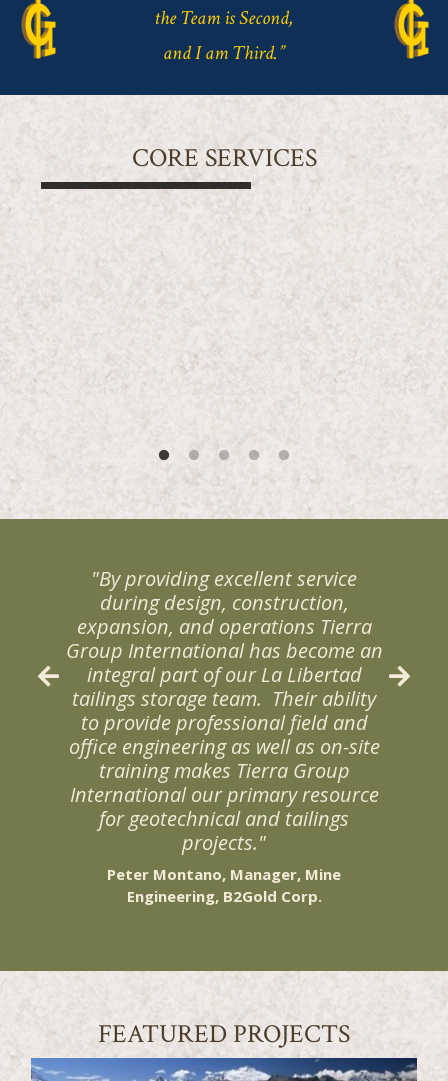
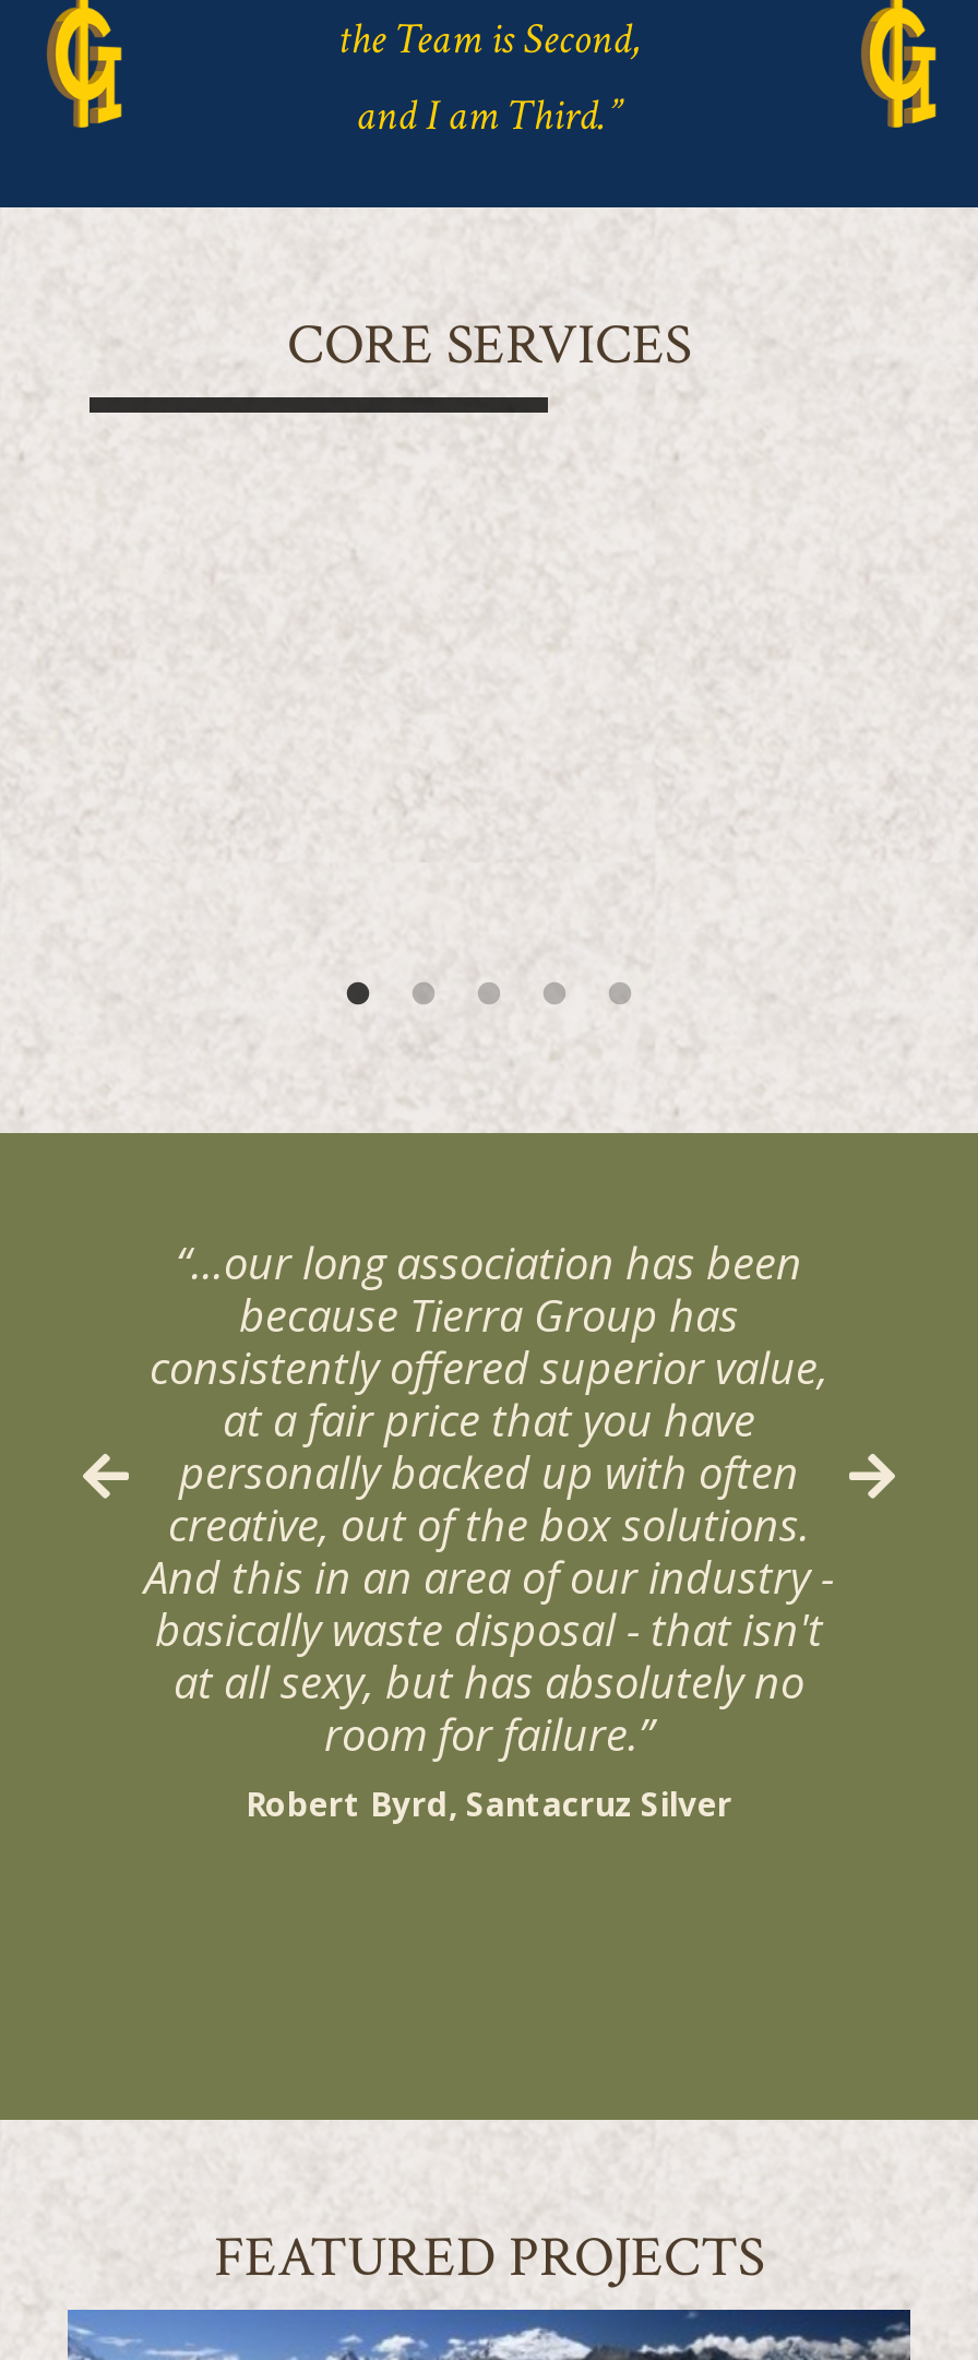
[65,565,382,906] "By providing excellent service | during design, construction, | expansion, and operations Tierra | Group International has become an | integral part of our La Libertad | tailings storage team. Their ability | to provide professional field and | office engineering as well as on-site | training makes Tierra Group | International our primary resource | for geotechnical and tailings | projects." | Peter Montano, Manager, Mine | Engineering, B2Gold Corp. -> [144,1234,834,1826] “...our long association has been | because Tierra Group has | consistently offered superior value, | at a fair price that you have | personally backed up with often | creative, out of the box solutions. | And this in an area of our industry - | basically waste disposal - that isn't | at all sexy, but has absolutely no | room for failure.” | Robert Byrd, Santacruz Silver

